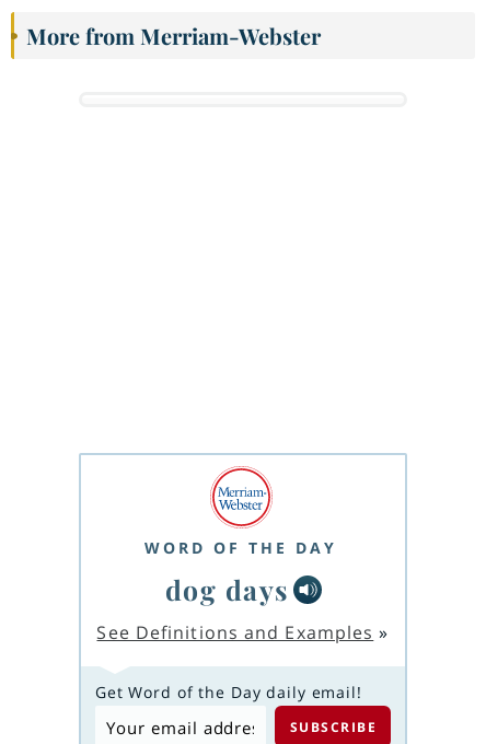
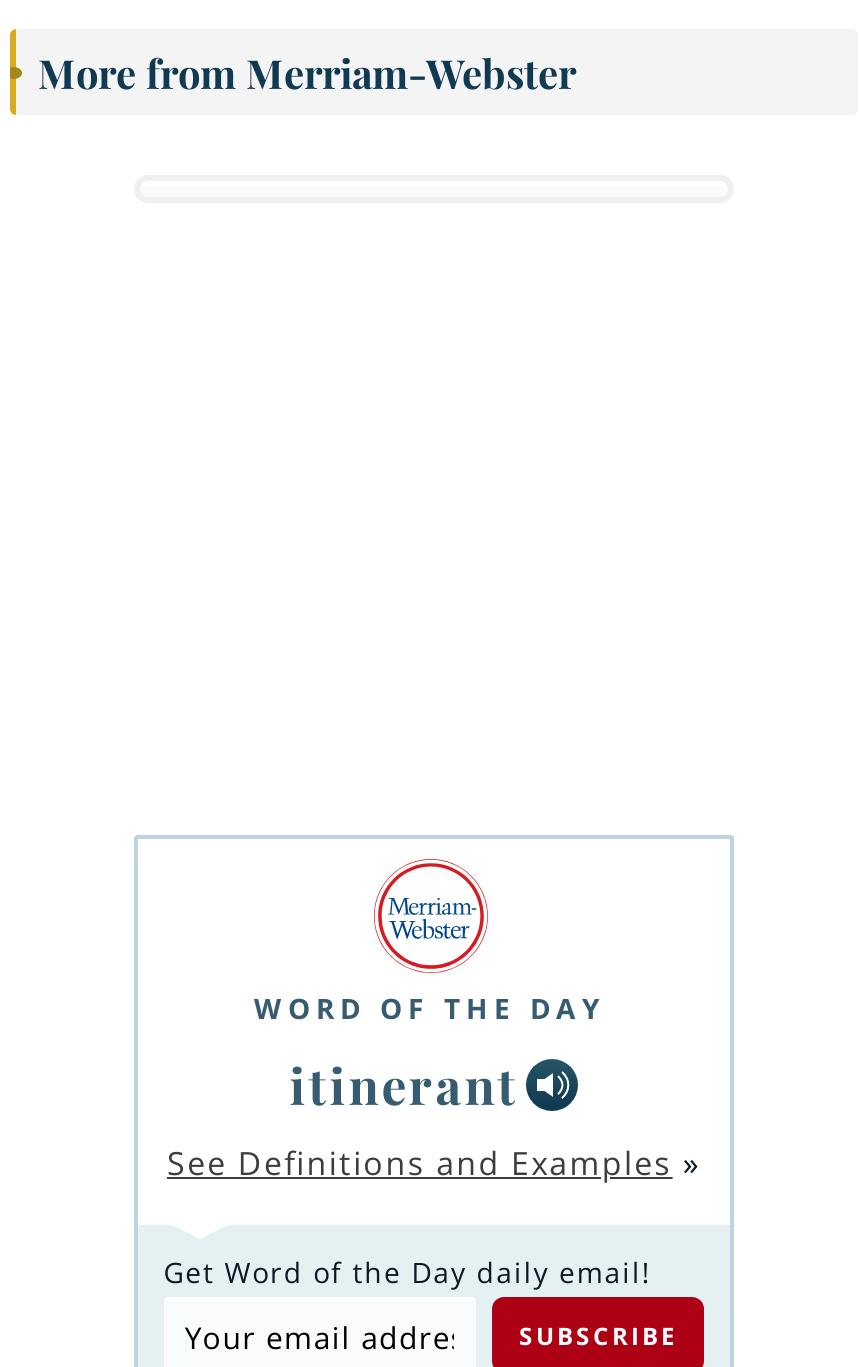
[165,571,288,607] dog days -> [290,1051,518,1117] itinerant

